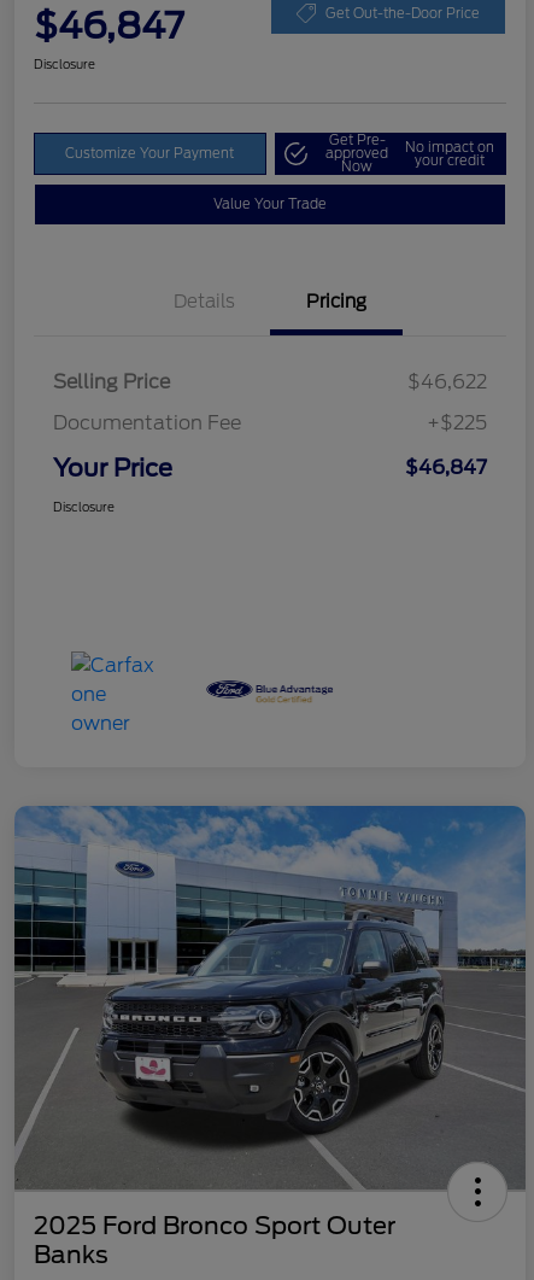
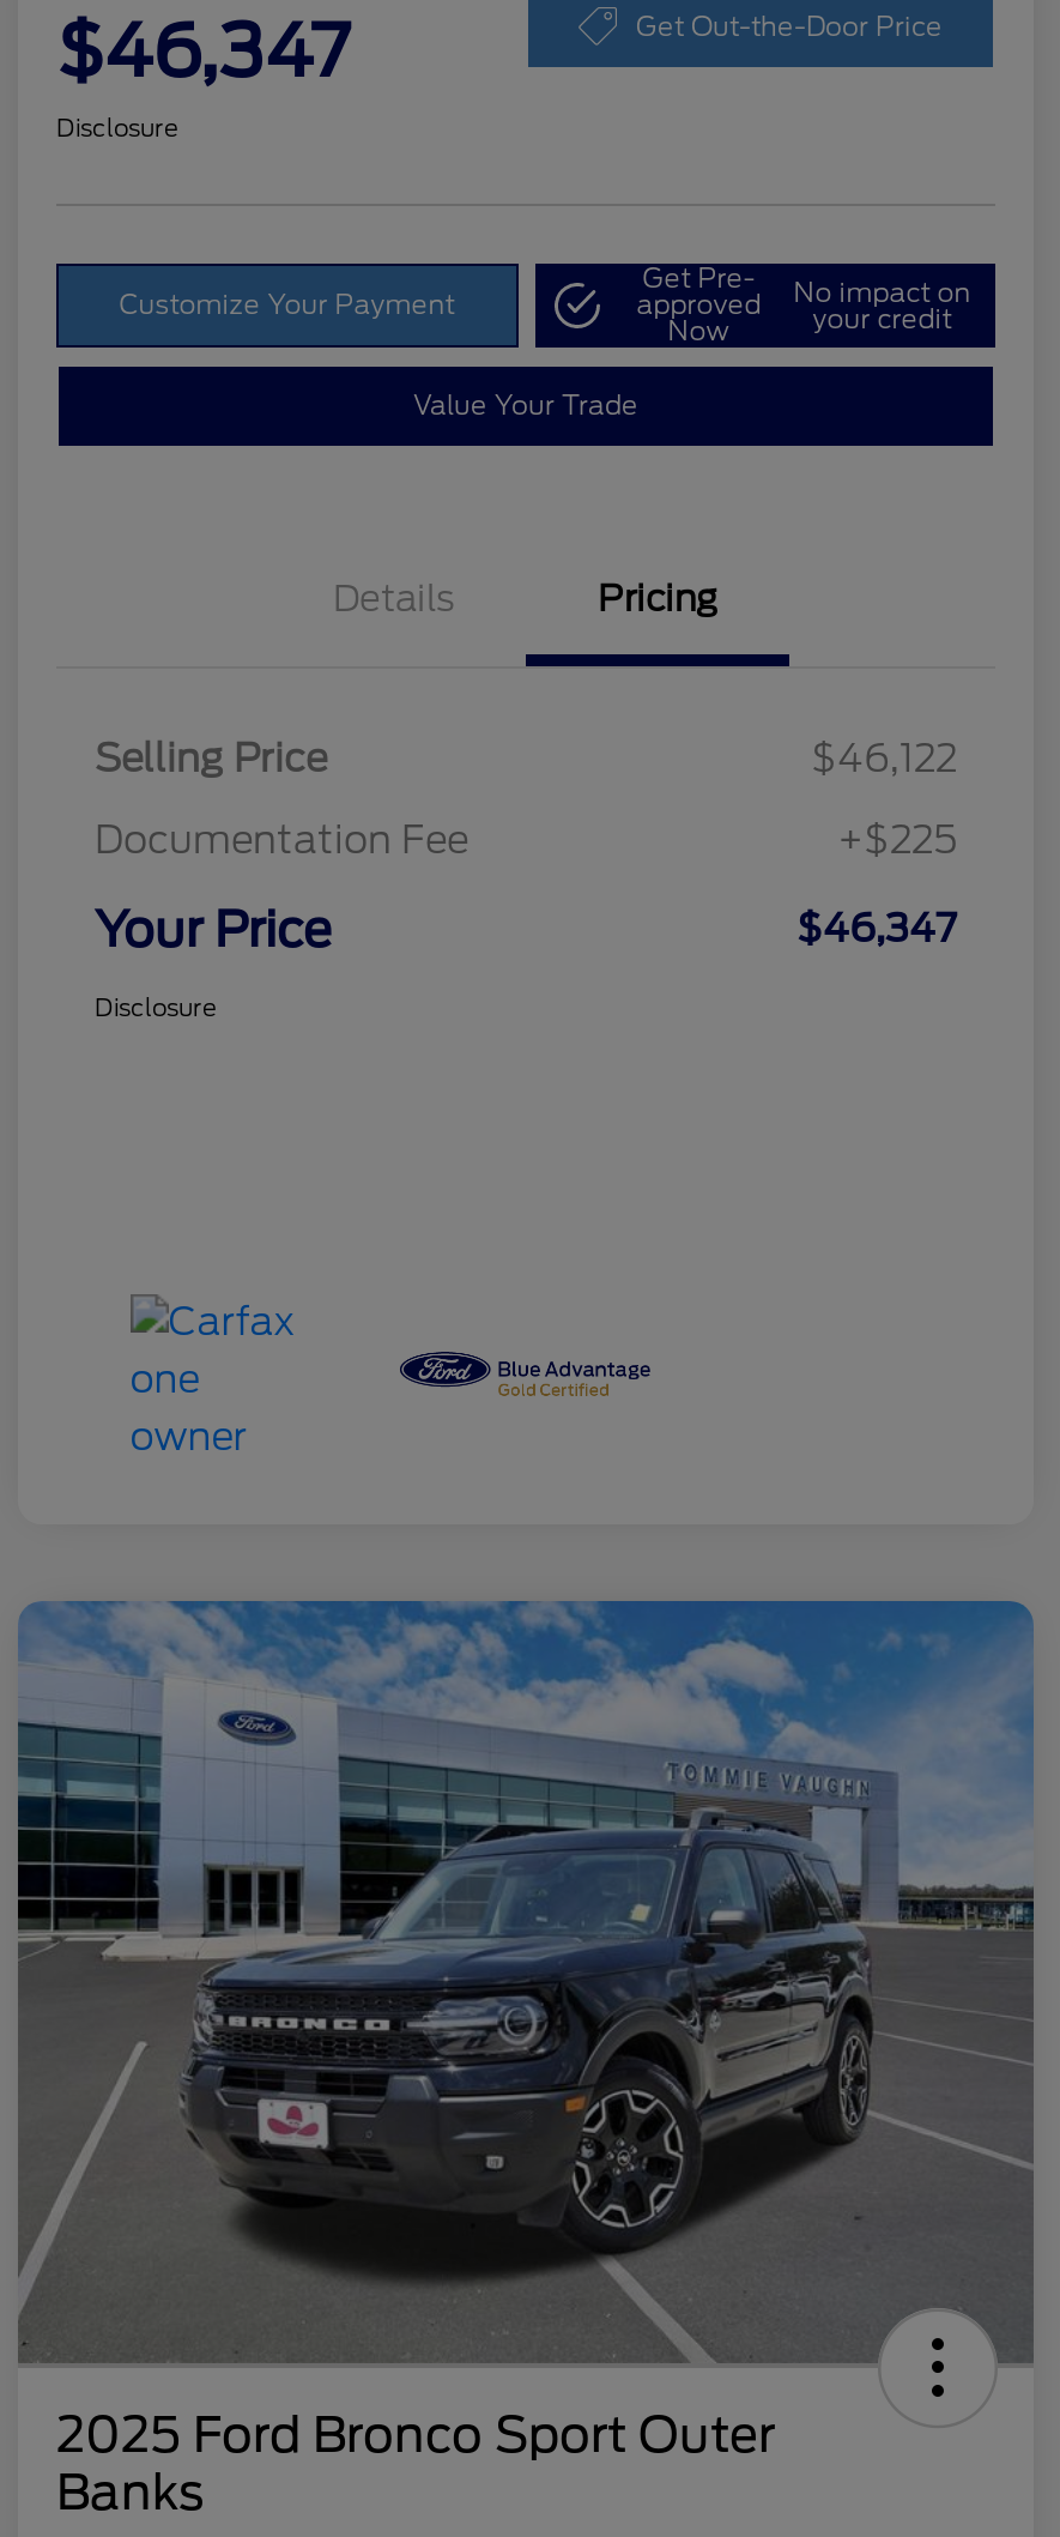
[34,4,183,47] $46,847 -> [56,8,349,94] $46,347
[407,371,487,394] $46,622 -> [811,736,957,782] $46,122
[405,456,487,479] $46,847 -> [796,906,957,952] $46,347

